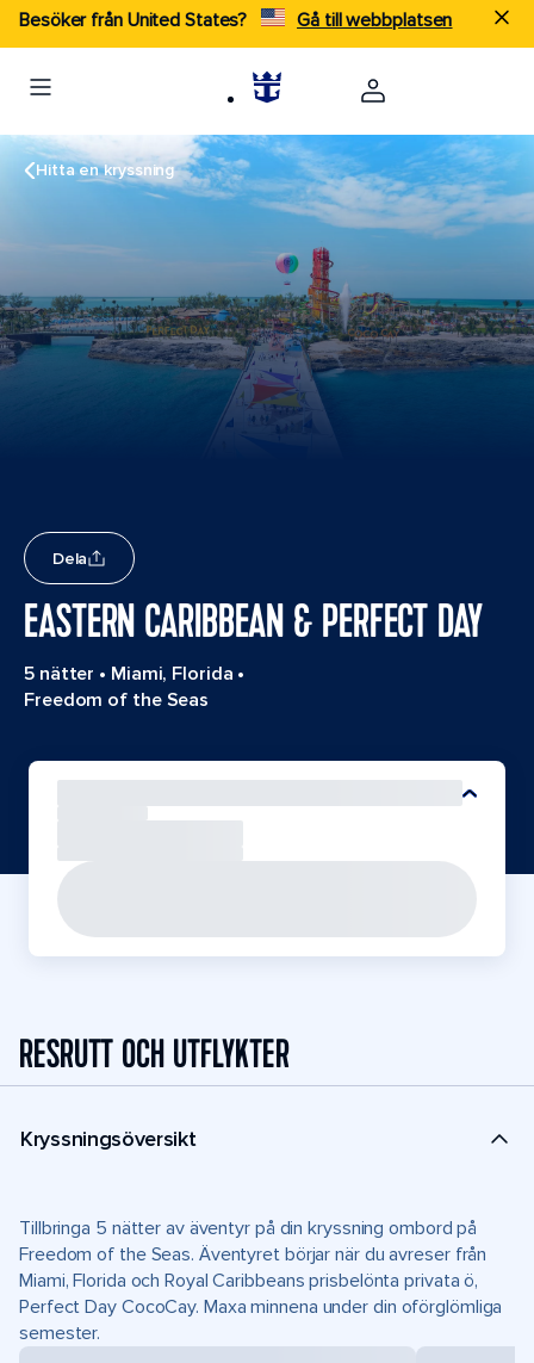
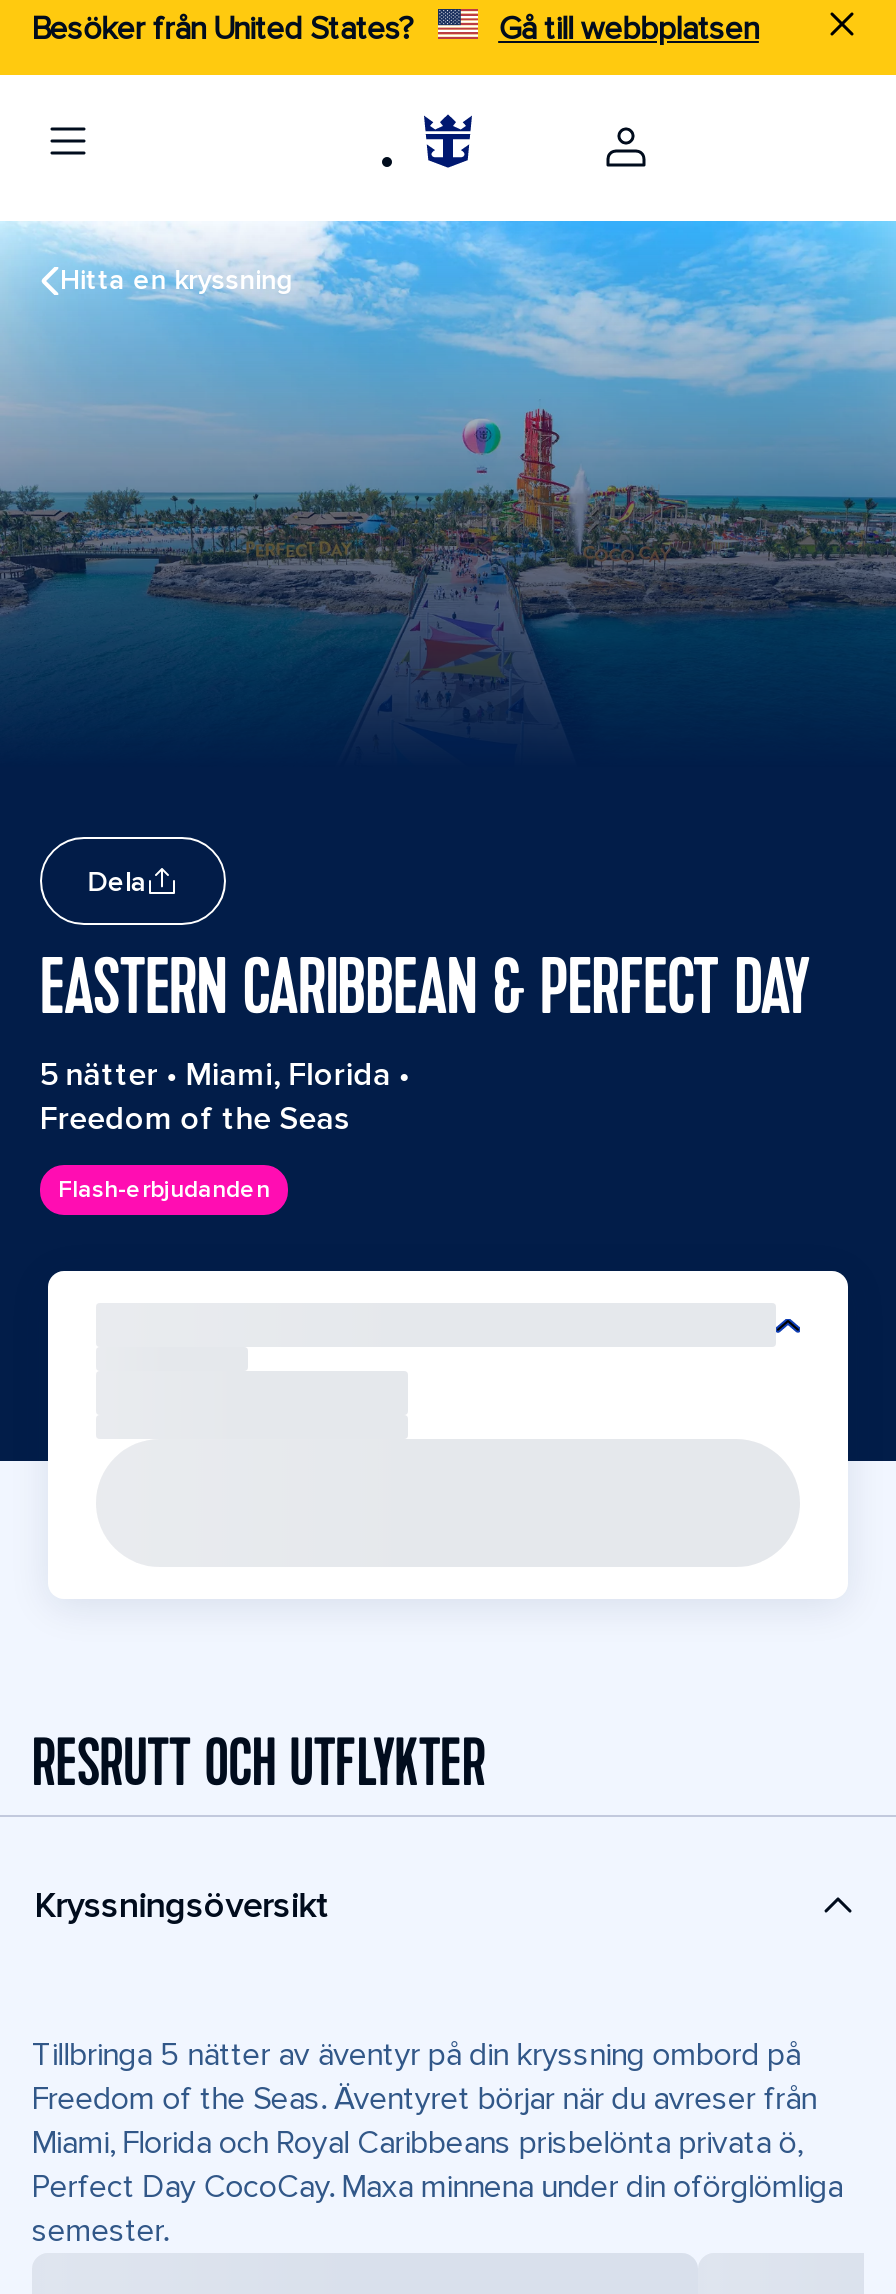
moved [24,548,483,712] -> [40,864,810,1139]: Dela | EASTERN CARIBBEAN & PERFECT DAY | 5 nätter • Miami, Florida • | Freedom of the Seas
none -> [58,1174,270,1204] Flash-erbjudanden

